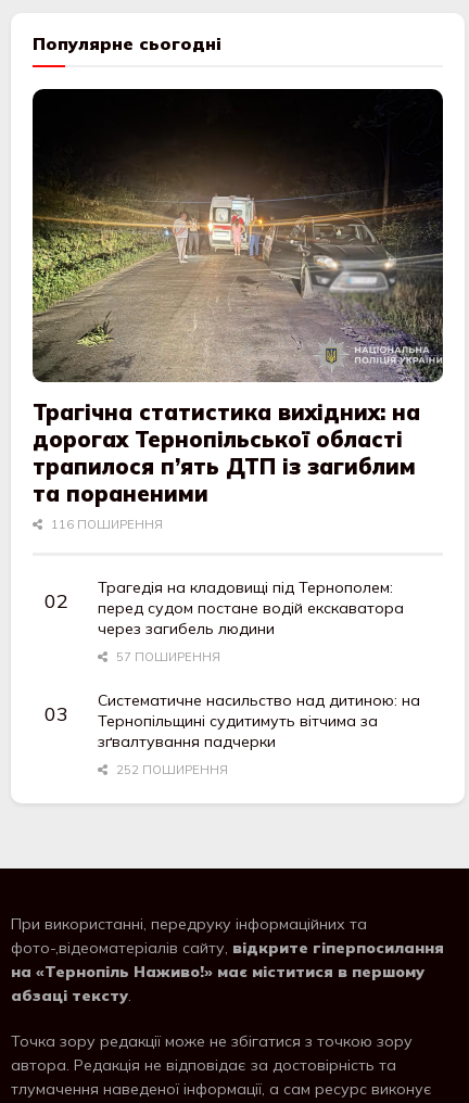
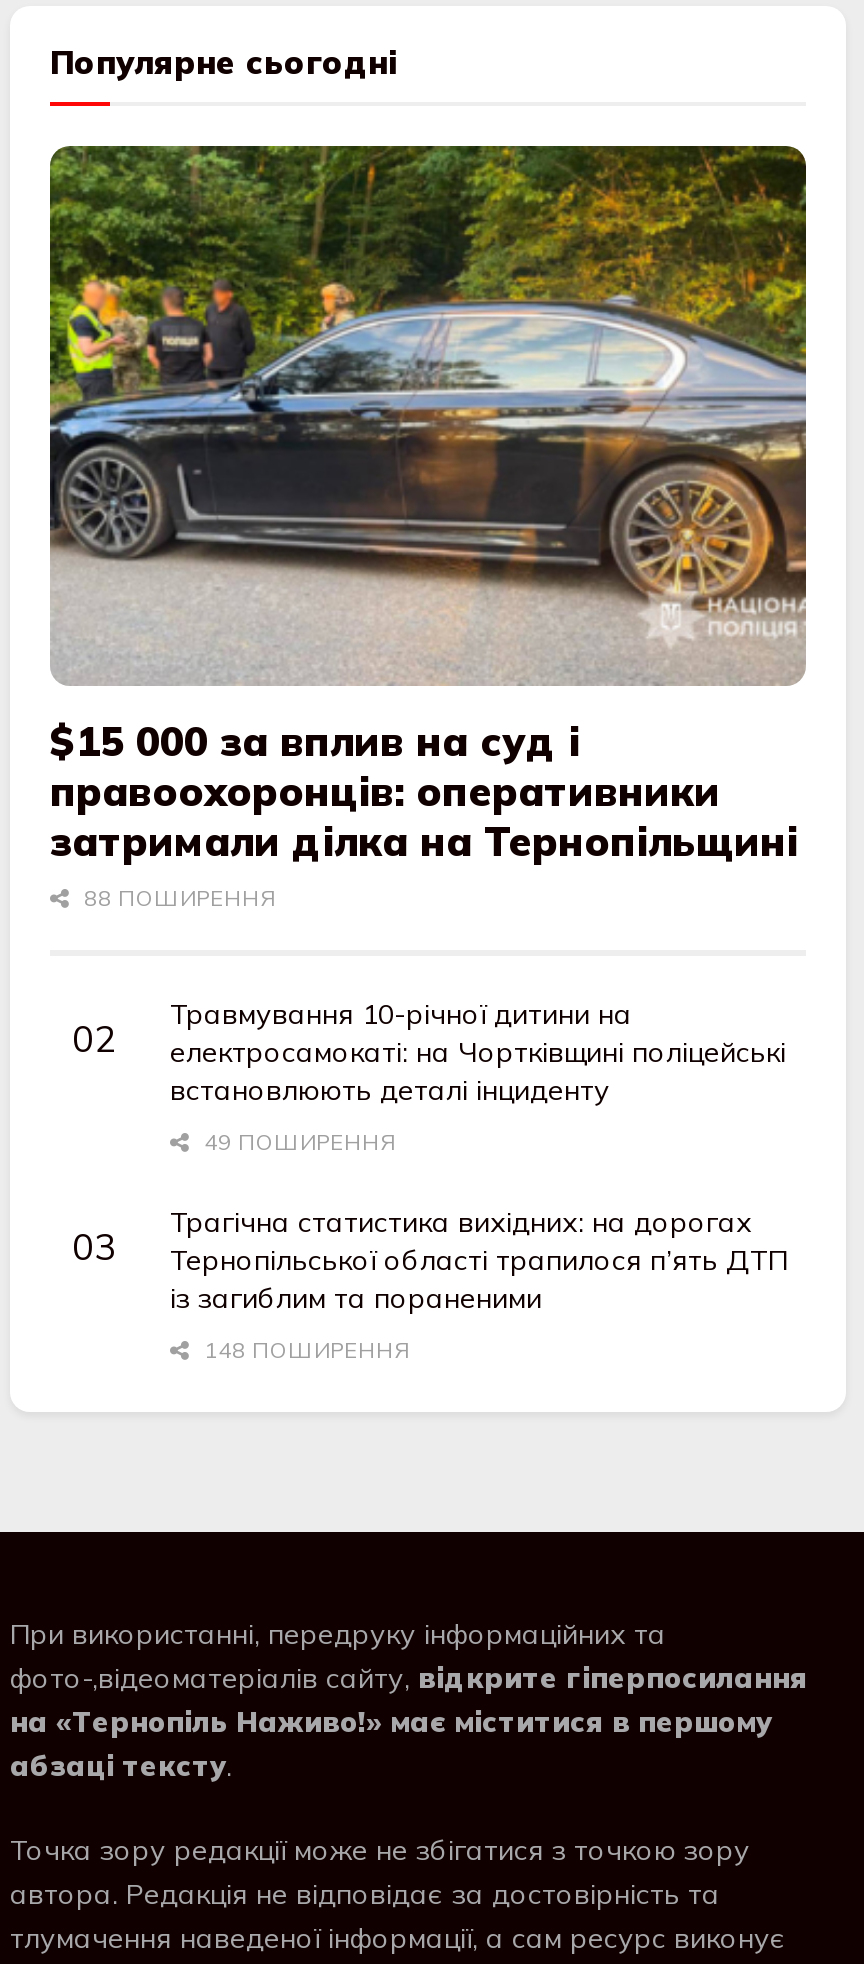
[31,88,443,533] [image] | Трагічна статистика вихідних: на | дорогах Тернопільської області | трапилося п’ять ДТП із загиблим | та пораненими | 116 ПОШИРЕННЯ -> [48,144,808,913] [image] | $15 000 за вплив на суд і | правоохоронців: оперативники | затримали ділка на Тернопільщині | 88 ПОШИРЕННЯ
[98,578,404,639] Трагедія на кладовищі під Тернополем: | перед судом постане водій екскаватора | через загибель людини -> [170,997,786,1109] Травмування 10-річної дитини на | електросамокаті: на Чортківщині поліцейські | встановлюють деталі інциденту
[113,650,220,665] 57 ПОШИРЕННЯ -> [198,1129,396,1157] 49 ПОШИРЕННЯ
[98,691,420,752] Систематичне насильство над дитиною: на | Тернопільщині судитимуть вітчима за | зґвалтування падчерки -> [170,1205,788,1317] Трагічна статистика вихідних: на дорогах | Тернопільської області трапилося п’ять ДТП | із загиблим та пораненими
[113,763,228,778] 252 ПОШИРЕННЯ -> [198,1337,410,1365] 148 ПОШИРЕННЯ

